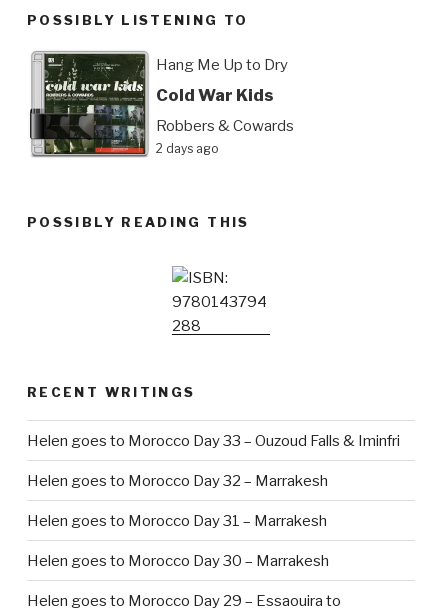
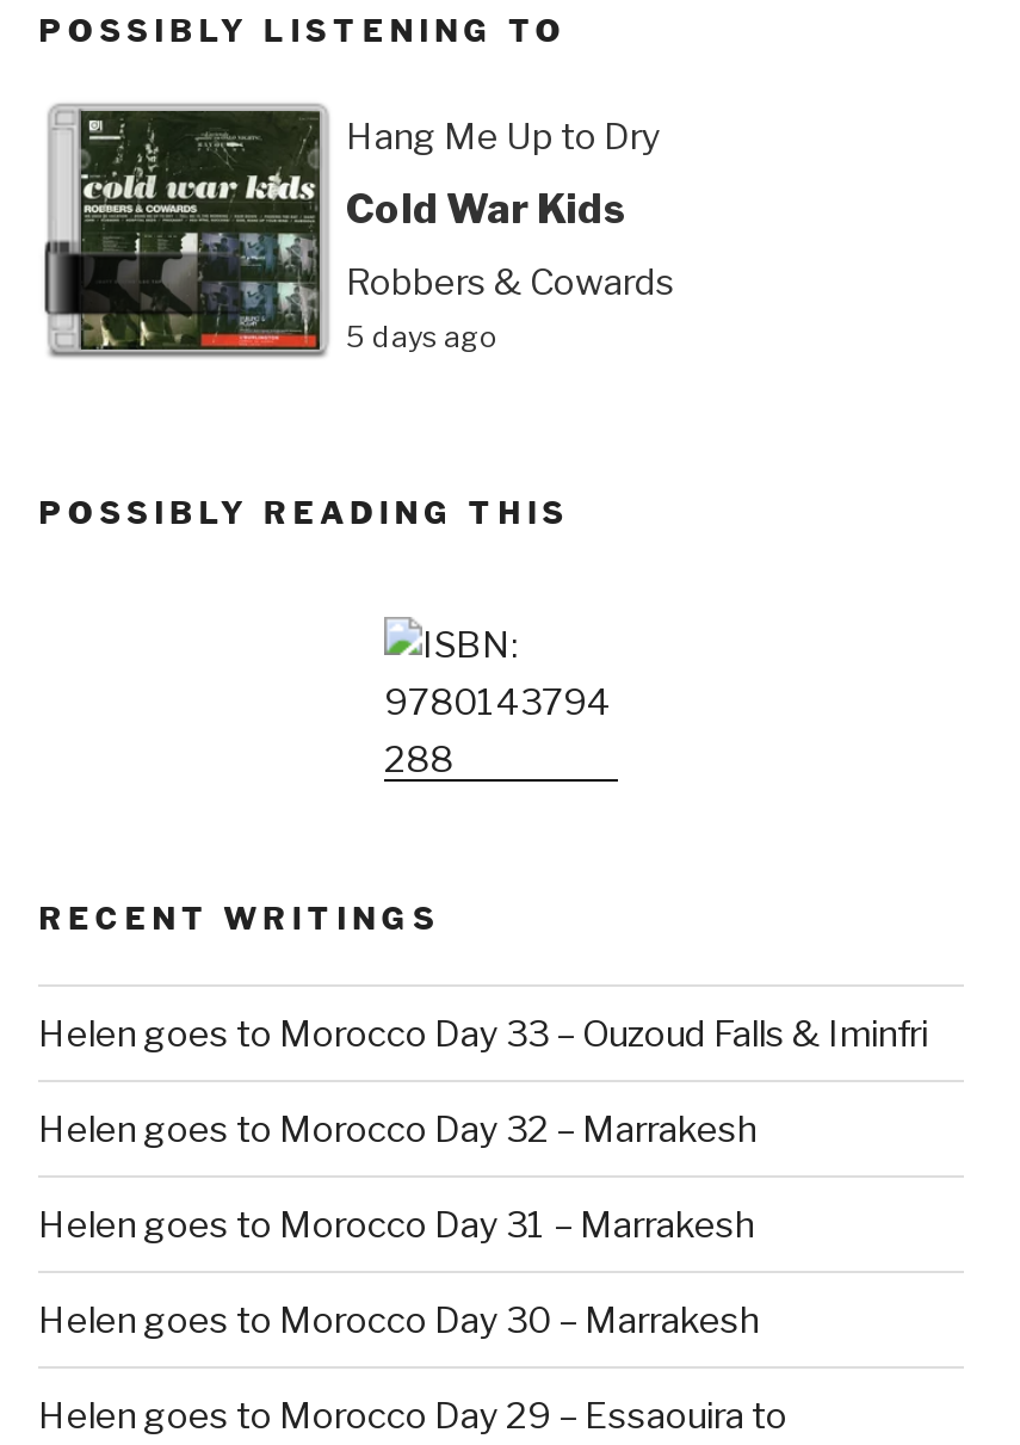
[156,141,218,156] 2 days ago -> [346,319,496,355] 5 days ago

